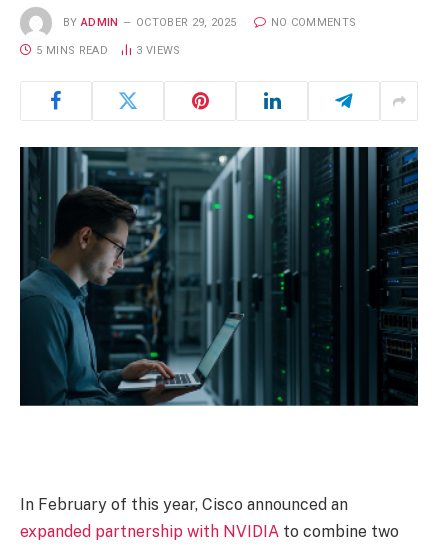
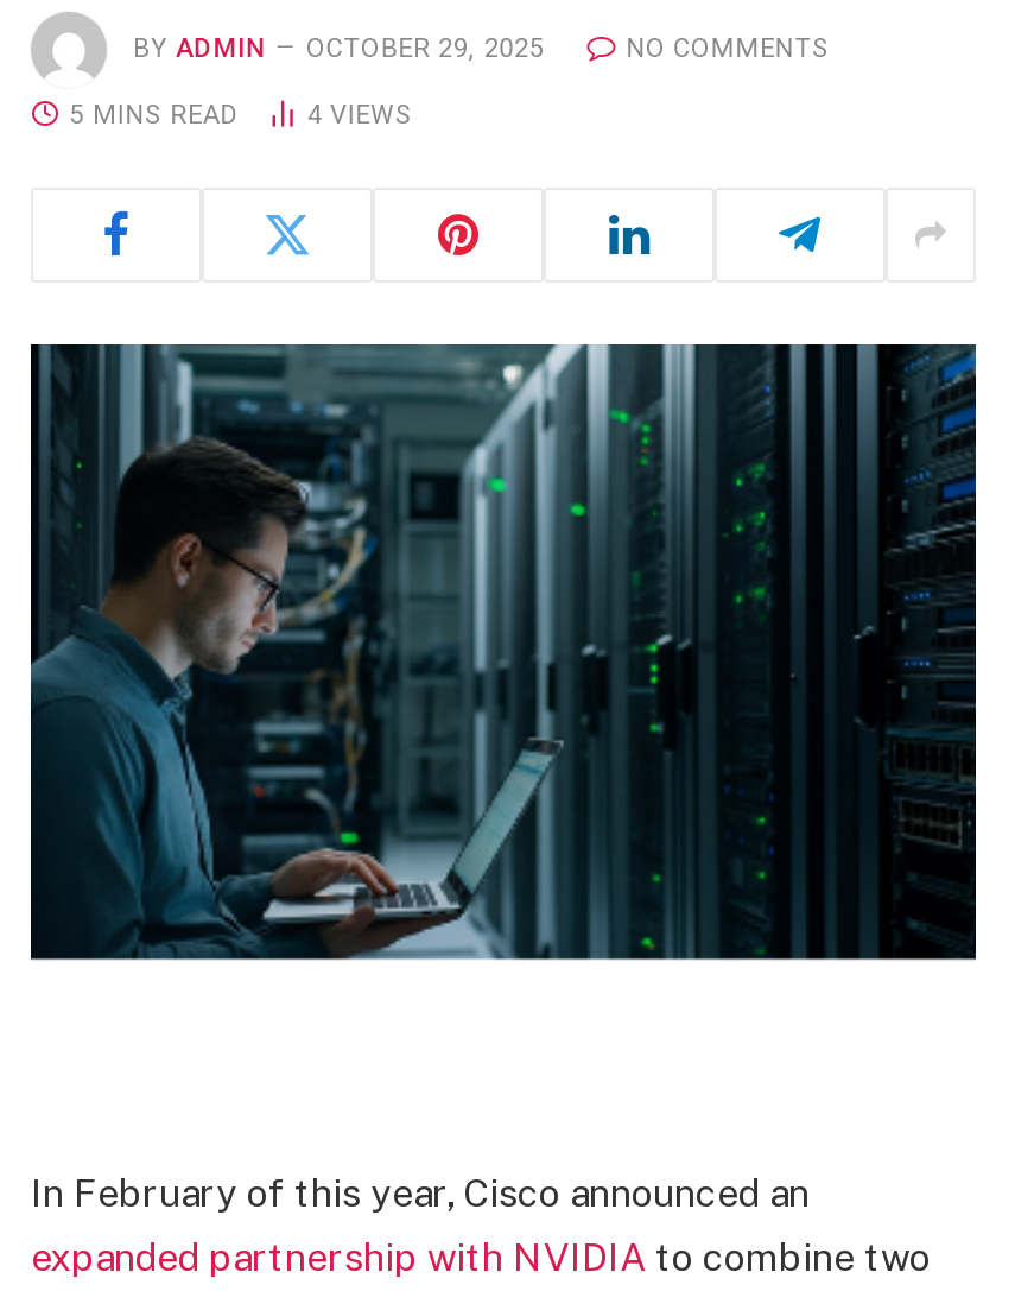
[136,44,181,57] 3 VIEWS -> [307,100,412,131] 4 VIEWS

